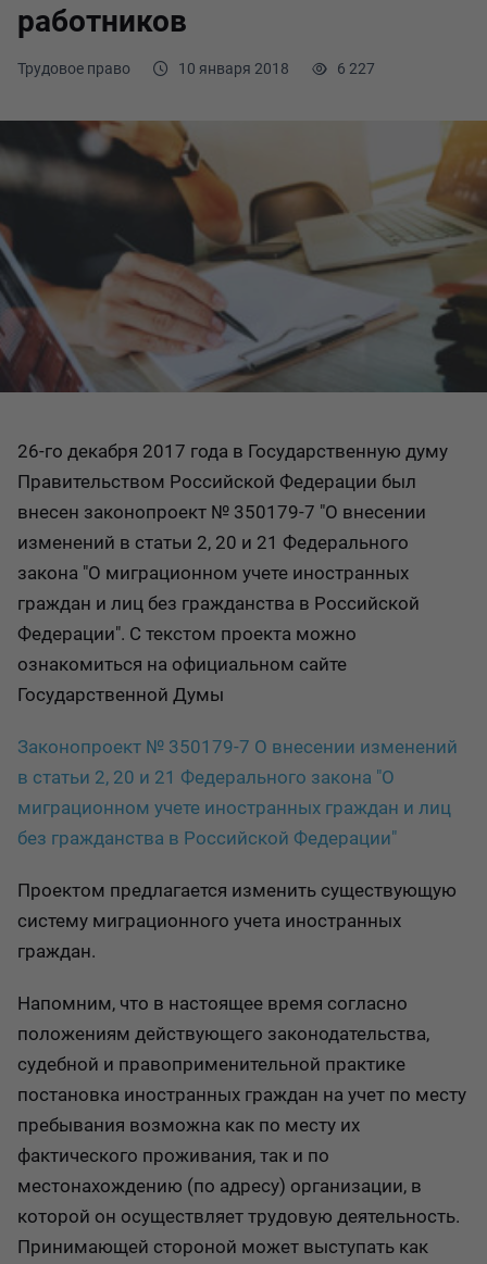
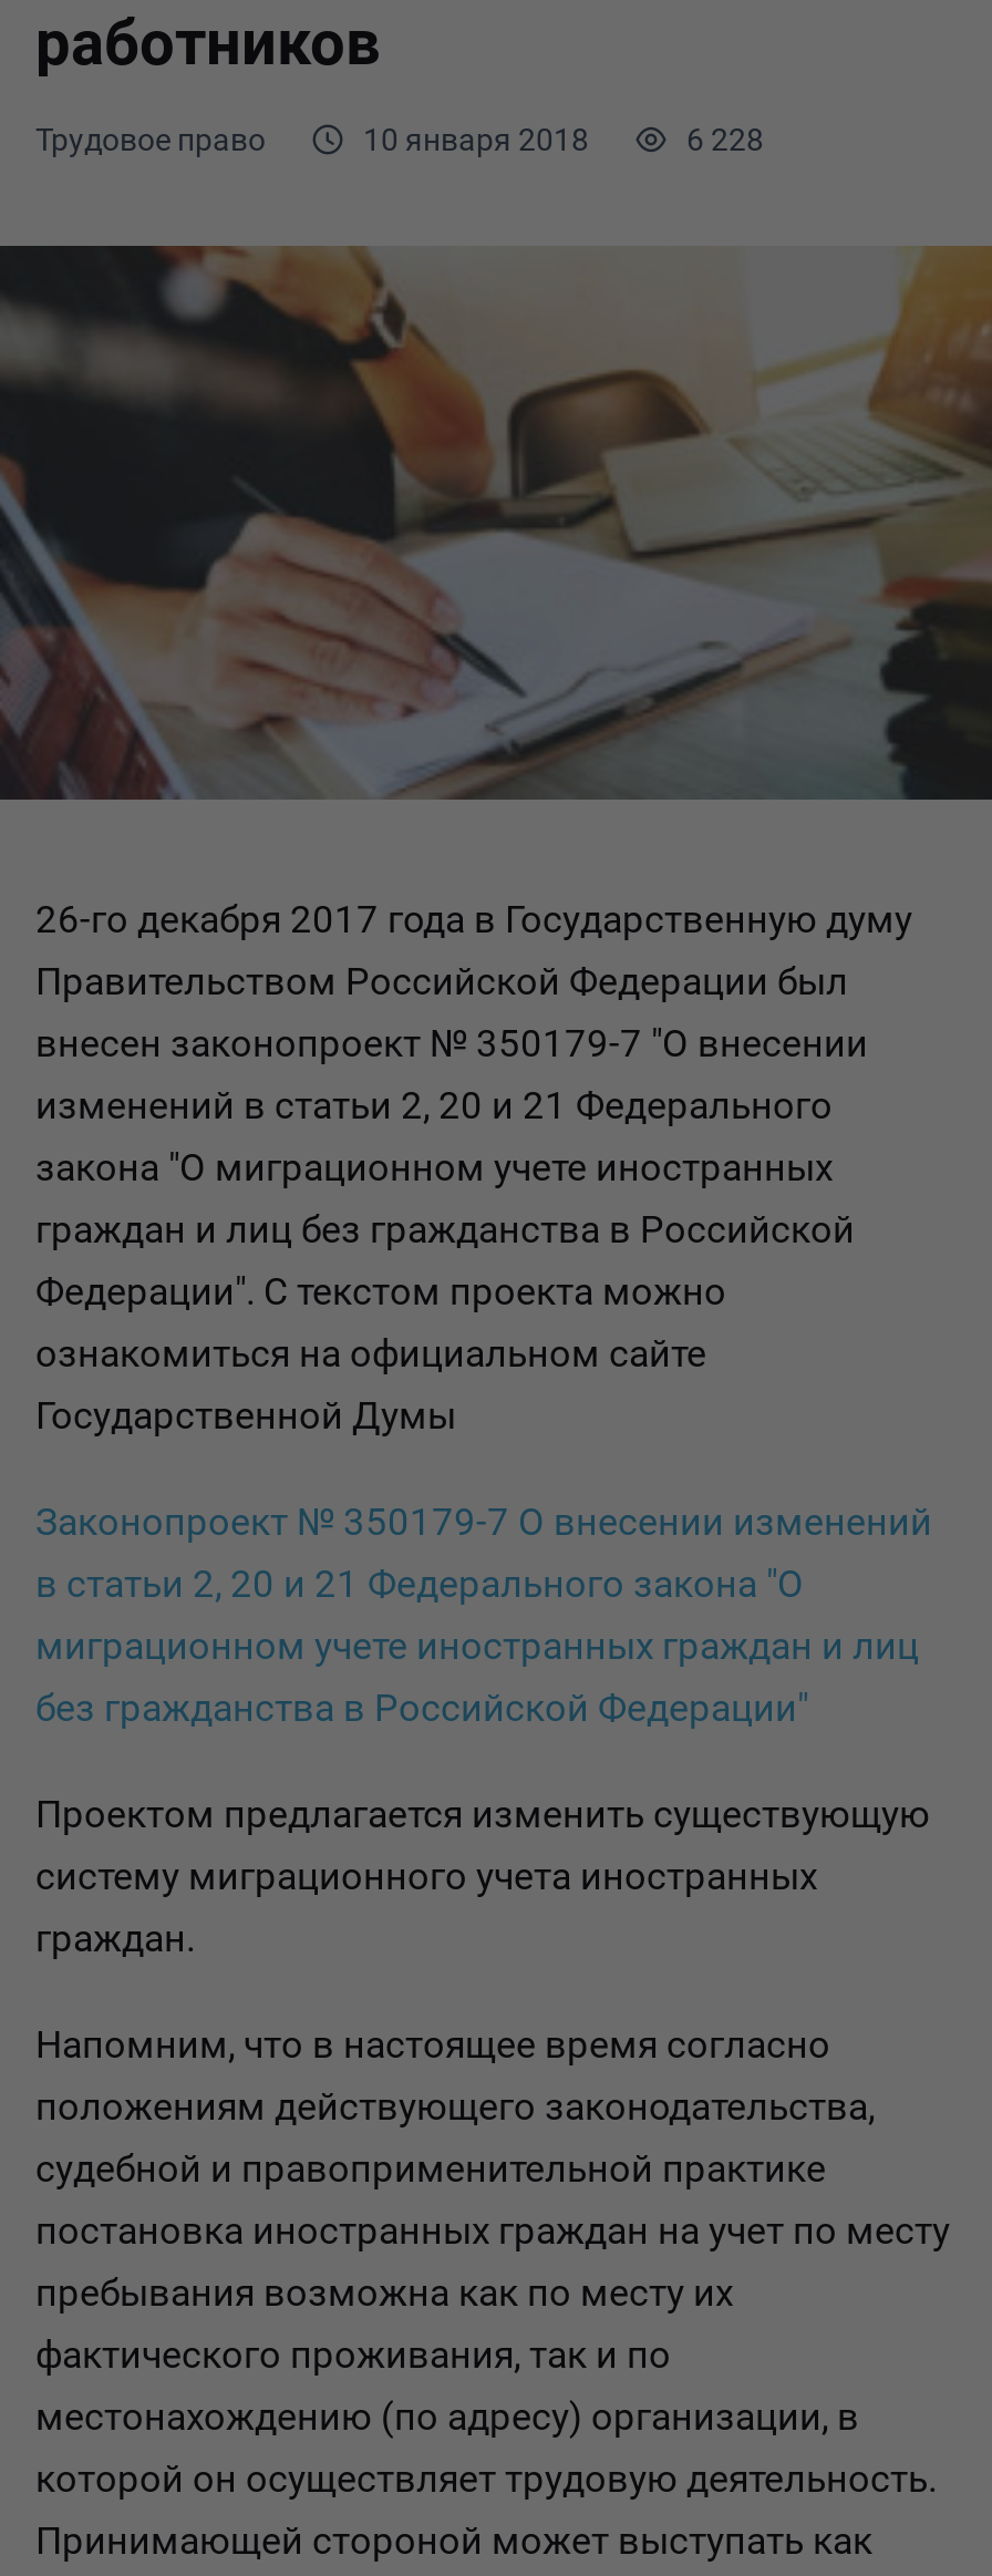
[337,60,375,77] 6 227 -> [686,122,764,157] 6 228

